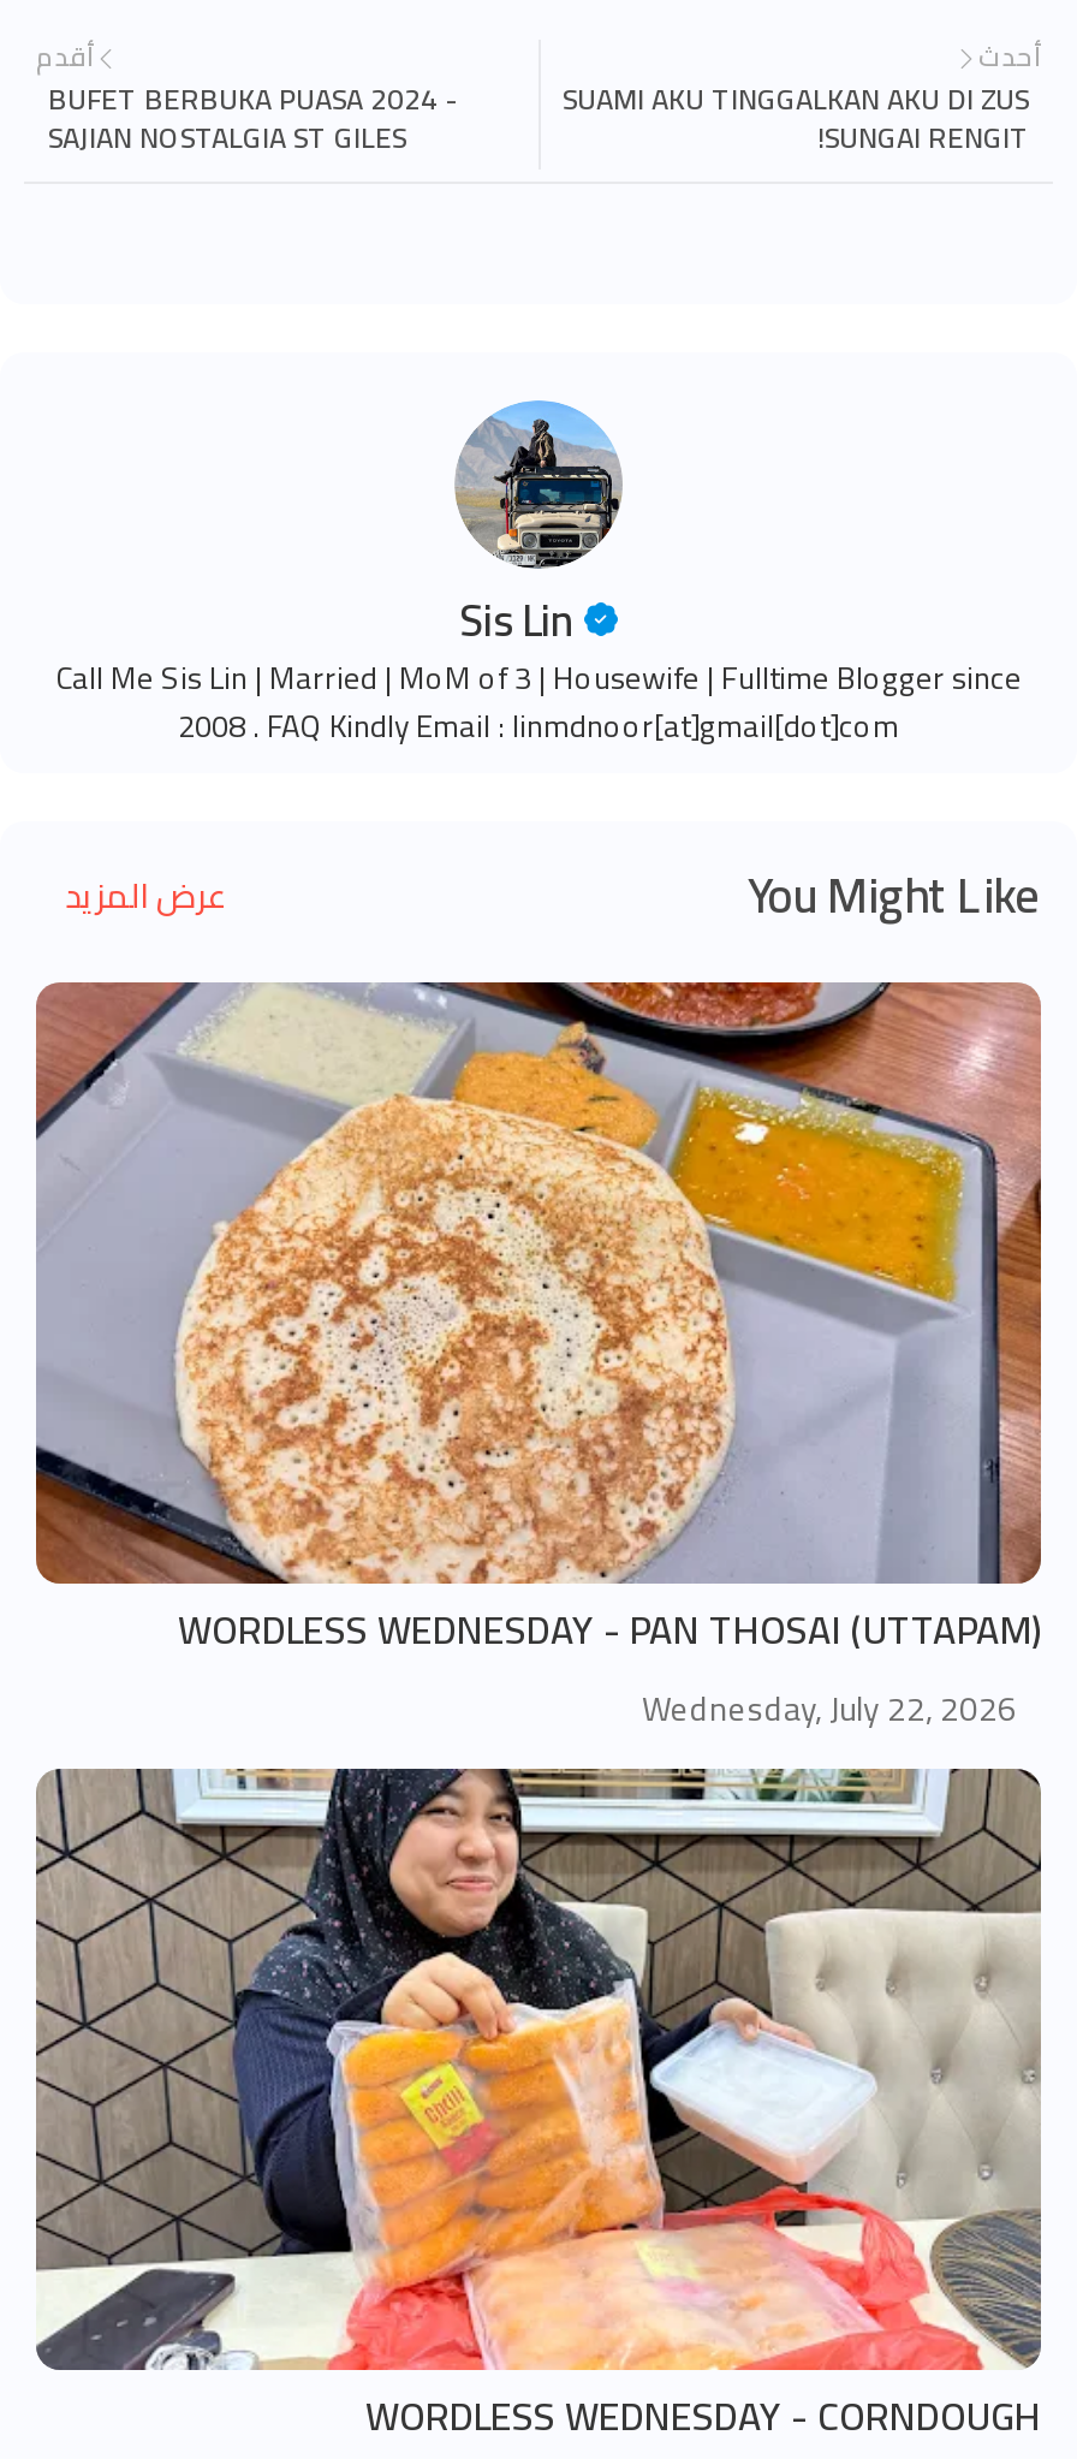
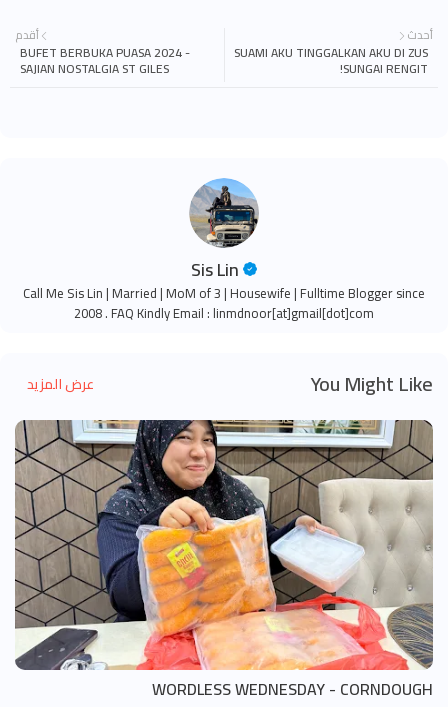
[34,980,1043,1740] [image] | WORDLESS WEDNESDAY - PAN THOSAI (UTTAPAM) | Wednesday, July 22, 2026 -> none

